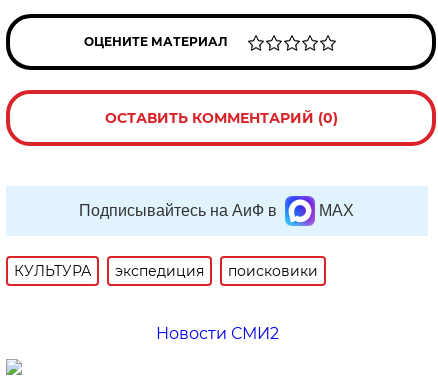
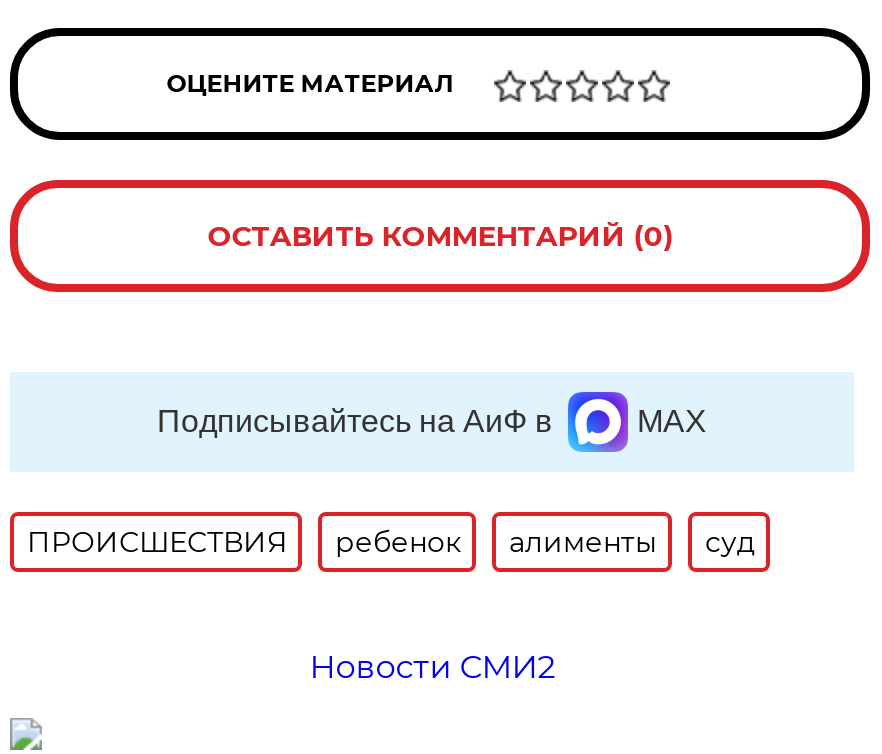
[14,262,318,280] КУЛЬТУРА | экспедиция | поисковики -> [27,524,755,560] ПРОИСШЕСТВИЯ | ребенок | алименты | суд

